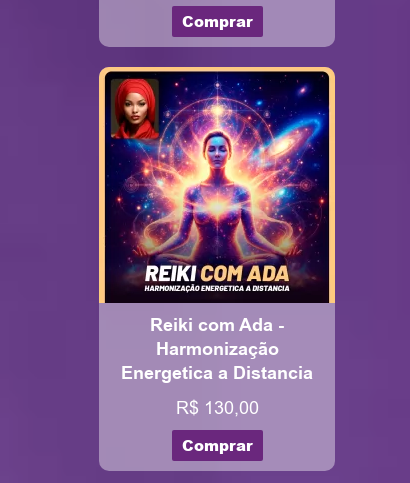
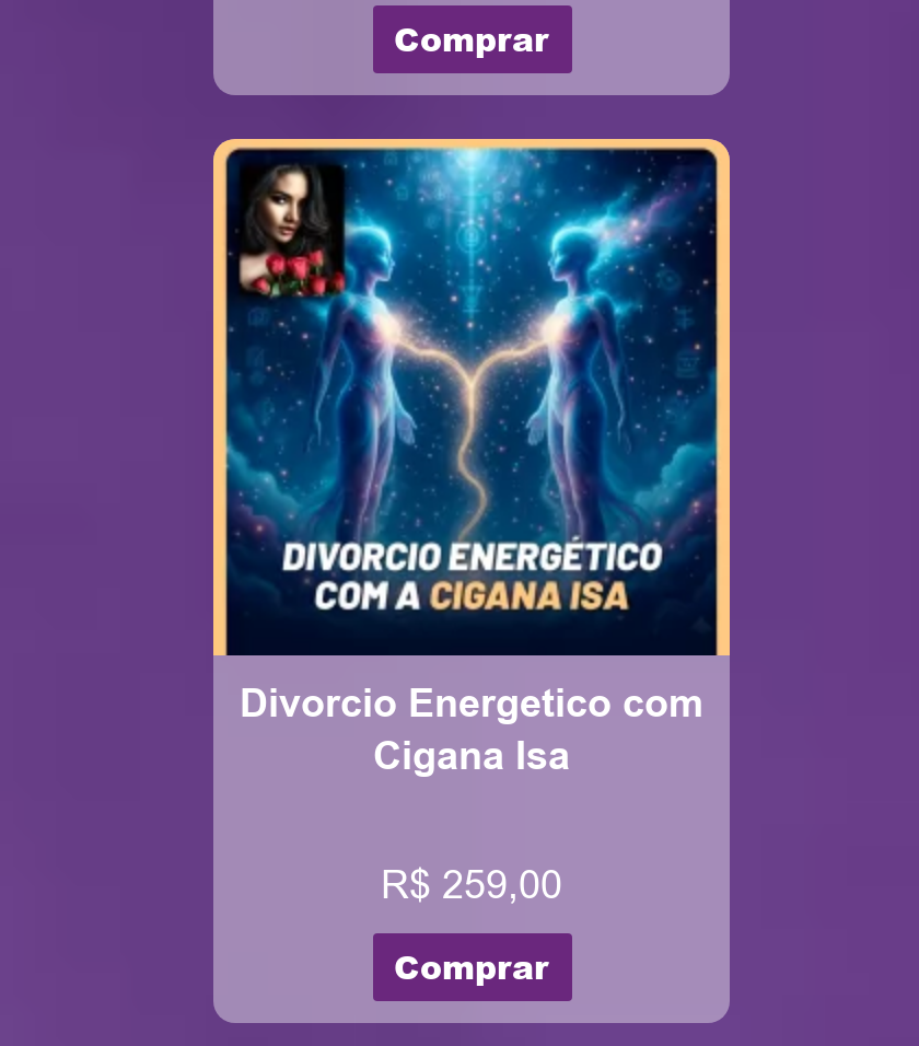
[104,70,330,420] [image] | Reiki com Ada - | Harmonização | Energetica a Distancia | R$ 130,00 -> [224,146,719,911] [image] | Divorcio Energetico com | Cigana Isa | R$ 259,00

